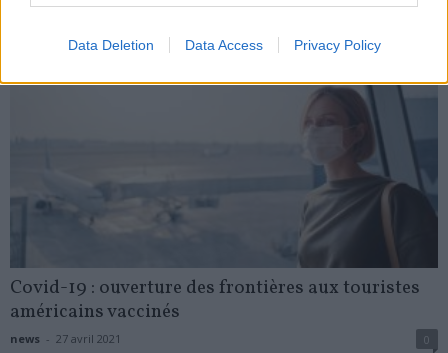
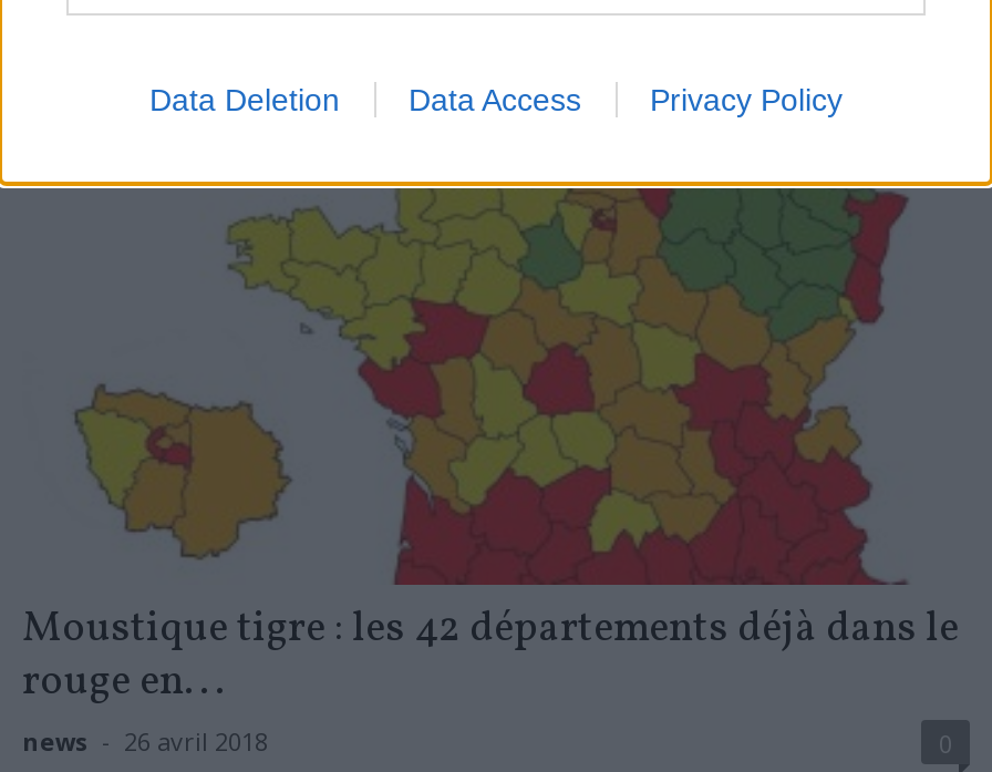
[5,81,443,346] [image] | Covid-19 : ouverture des frontières aux touristes | américains vaccinés | news - 27 avril 2021 -> [7,178,985,757] [image] | Moustique tigre : les 42 départements déjà dans le | rouge en... | news - 26 avril 2018

